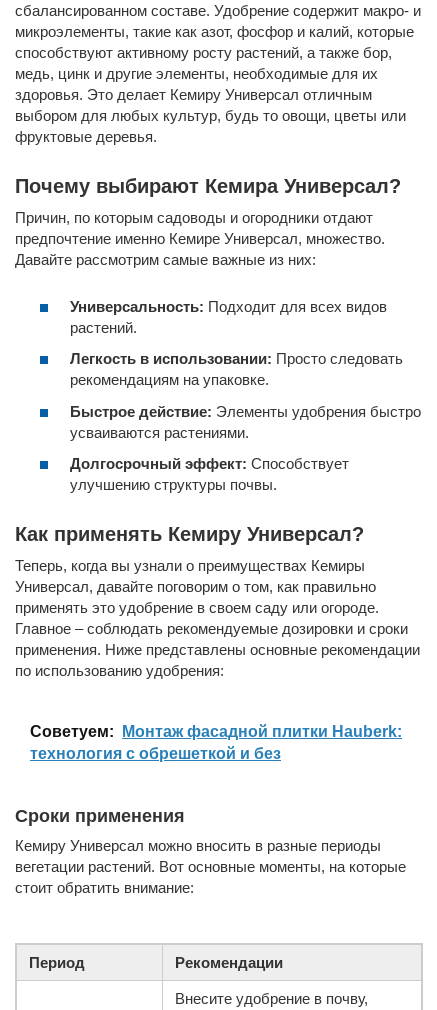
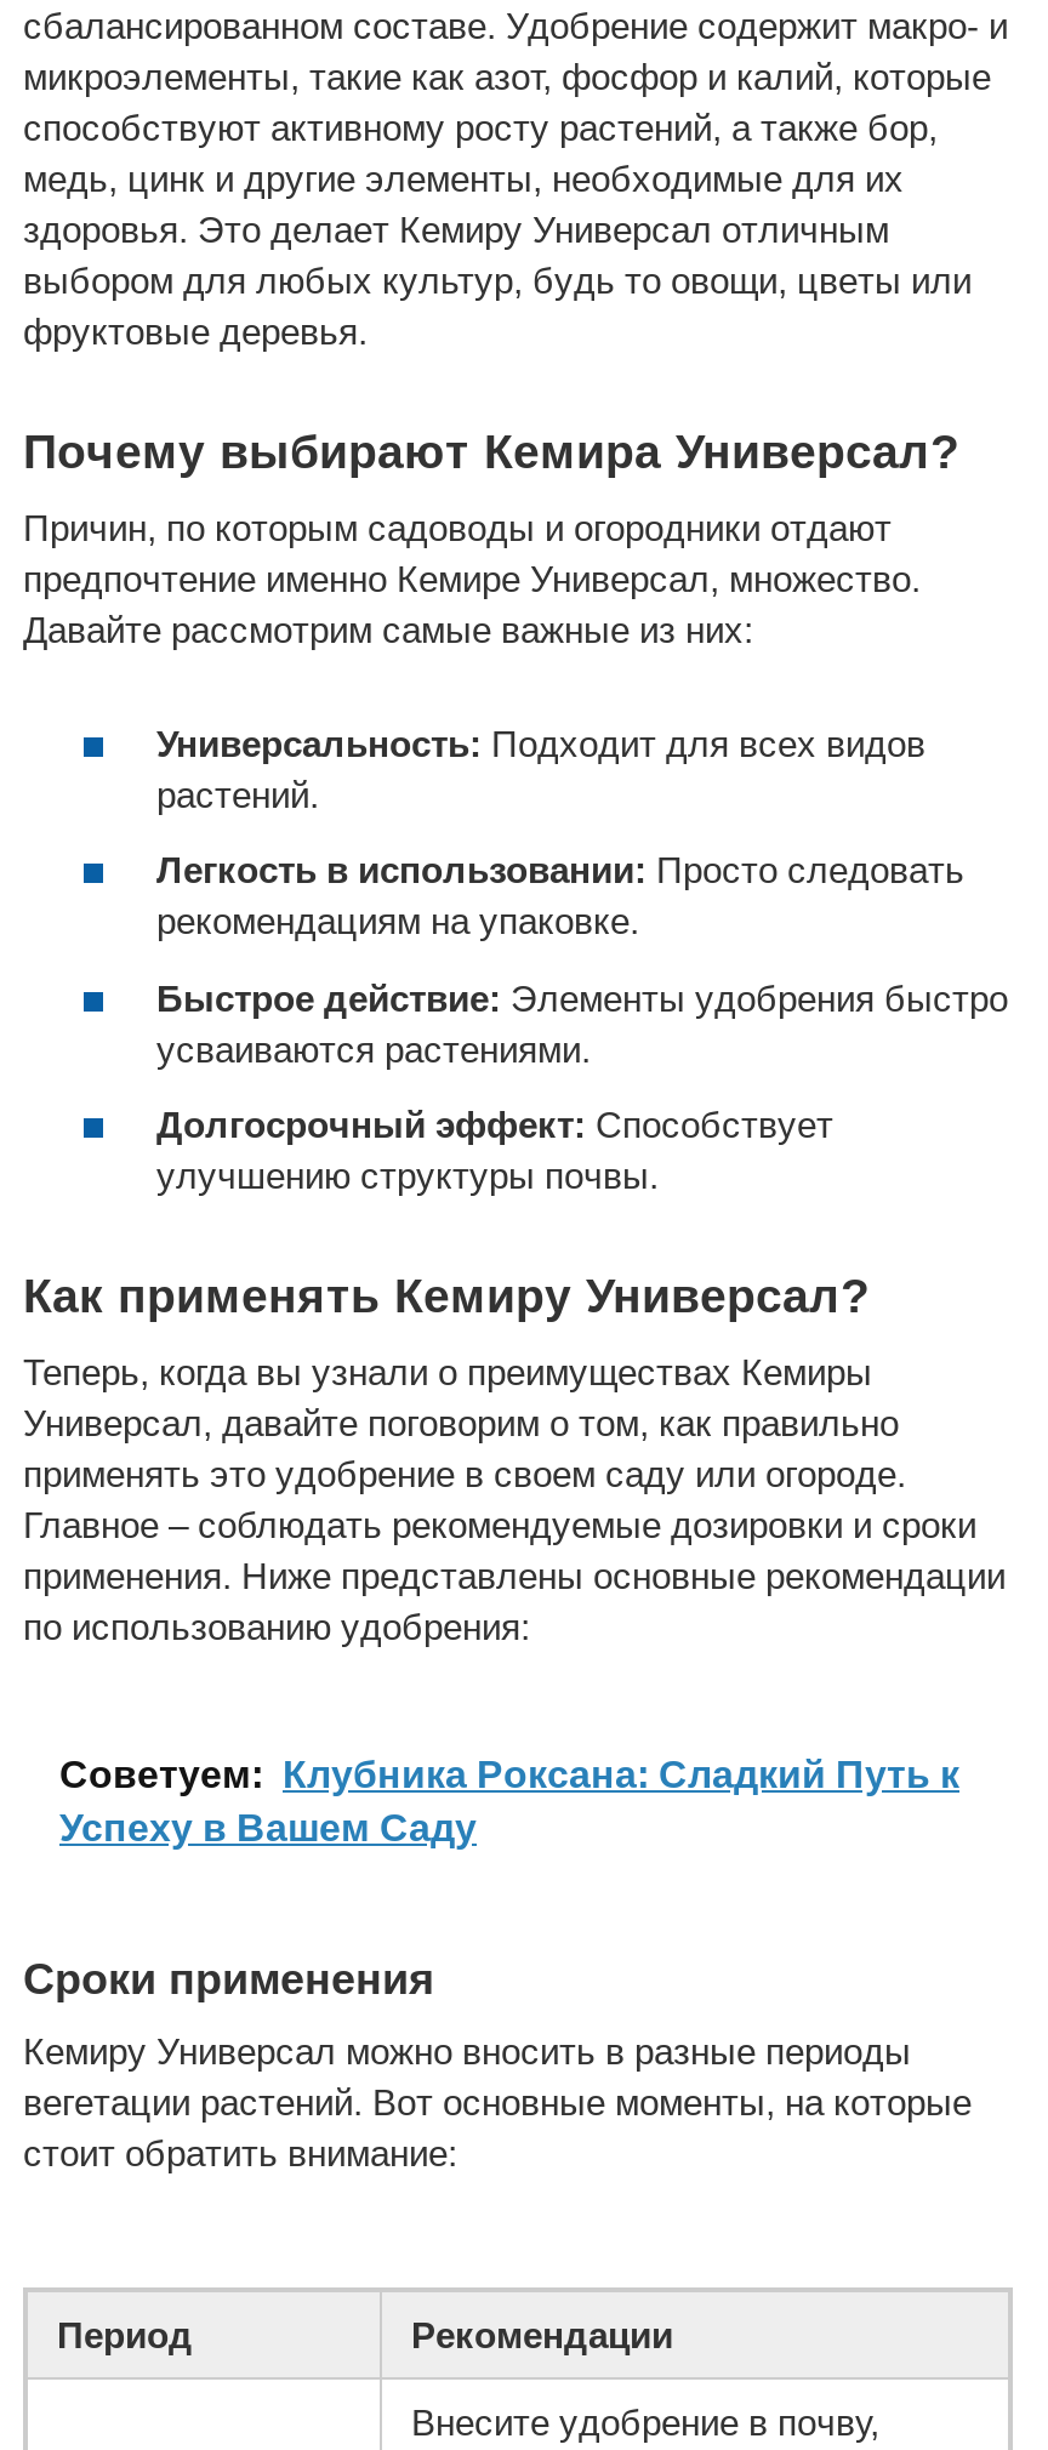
[30,723,402,762] Cоветуем: Монтаж фасадной плитки Hauberk: | технология с обрешеткой и без -> [59,1754,959,1849] Cоветуем: Клубника Роксана: Сладкий Путь к | Успеху в Вашем Саду

